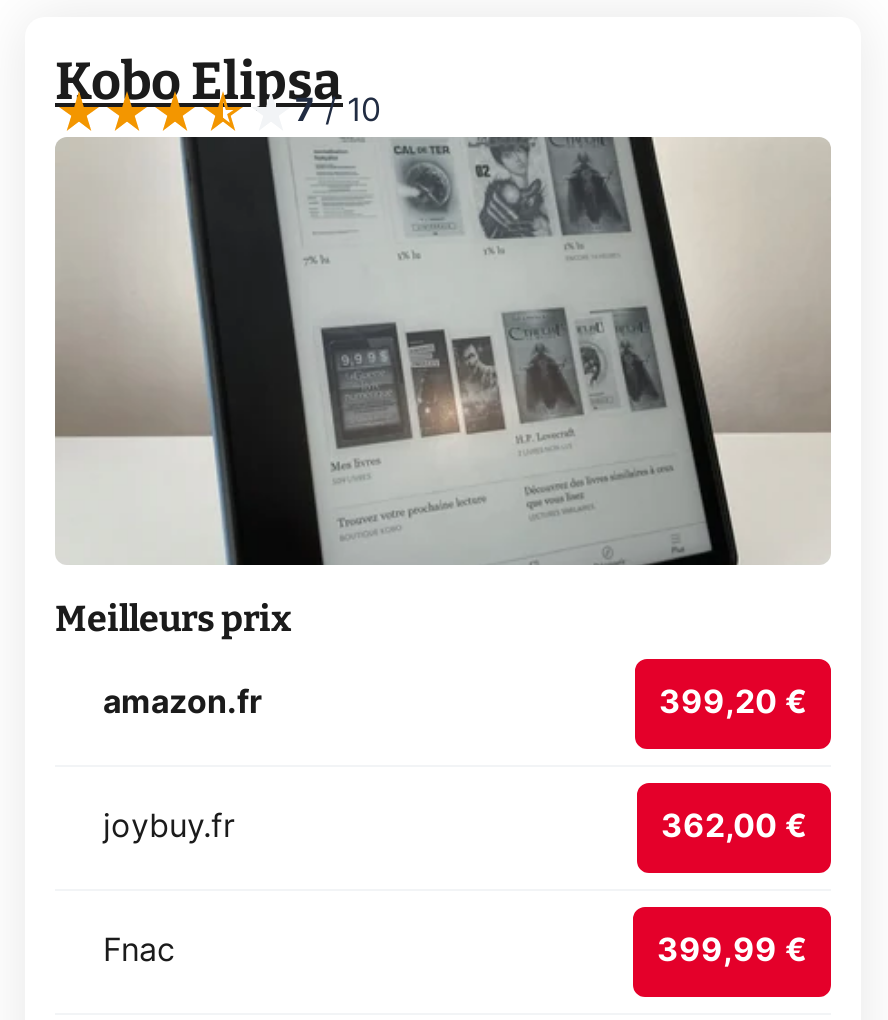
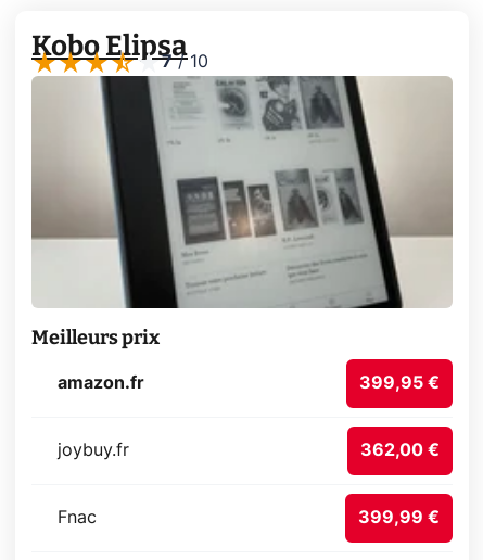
[659,687,807,719] 399,20 € -> [359,375,440,392] 399,95 €

